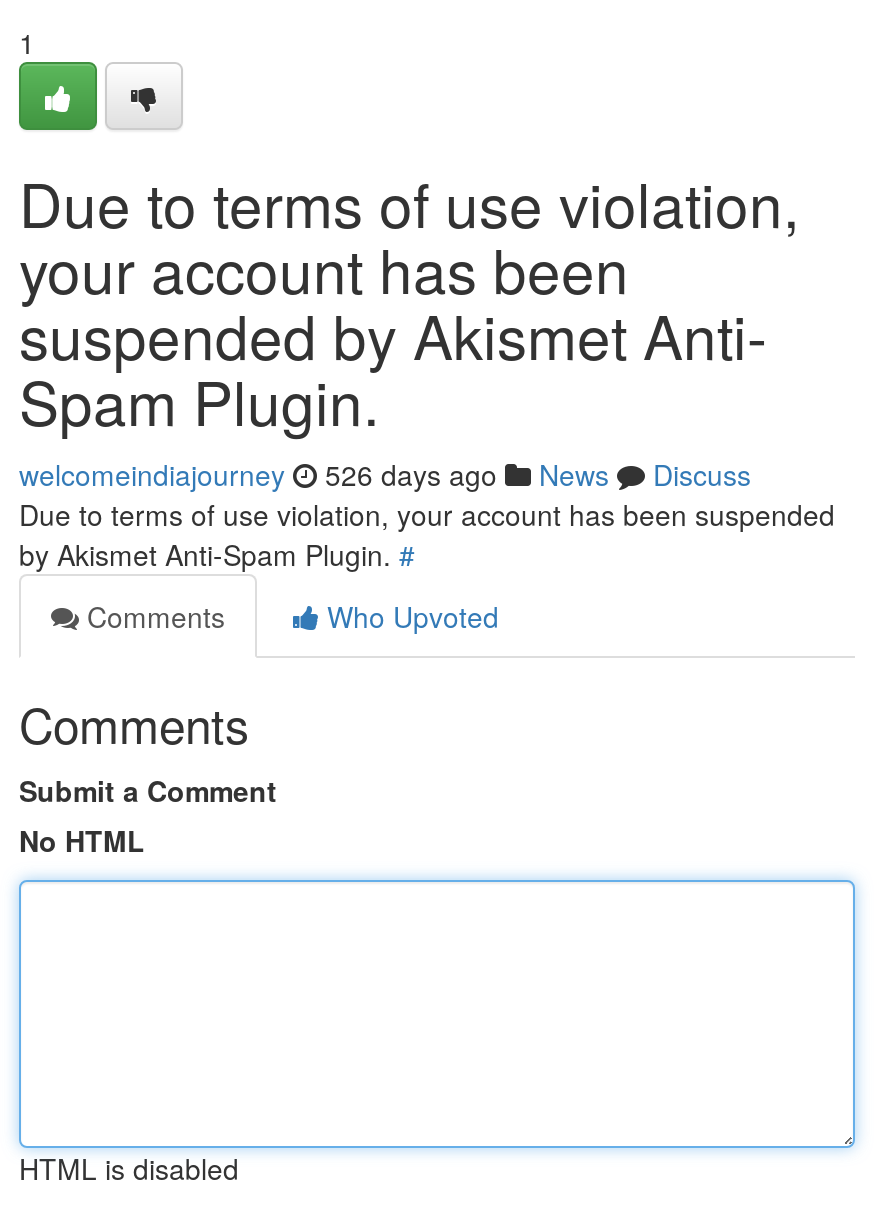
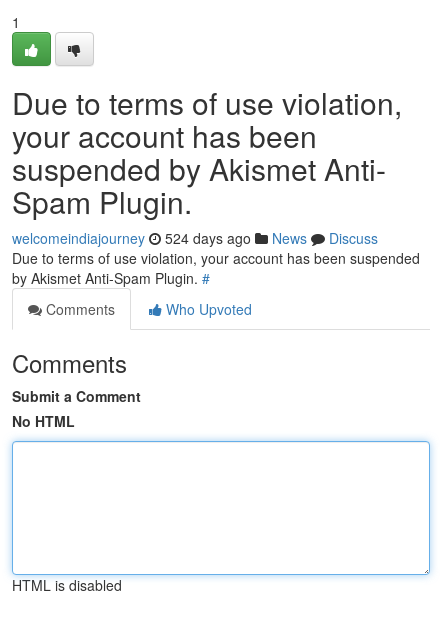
[19,454,751,494] welcomeindiajourney 526 days ago News Discuss -> [12,228,378,248] welcomeindiajourney 524 days ago News Discuss

